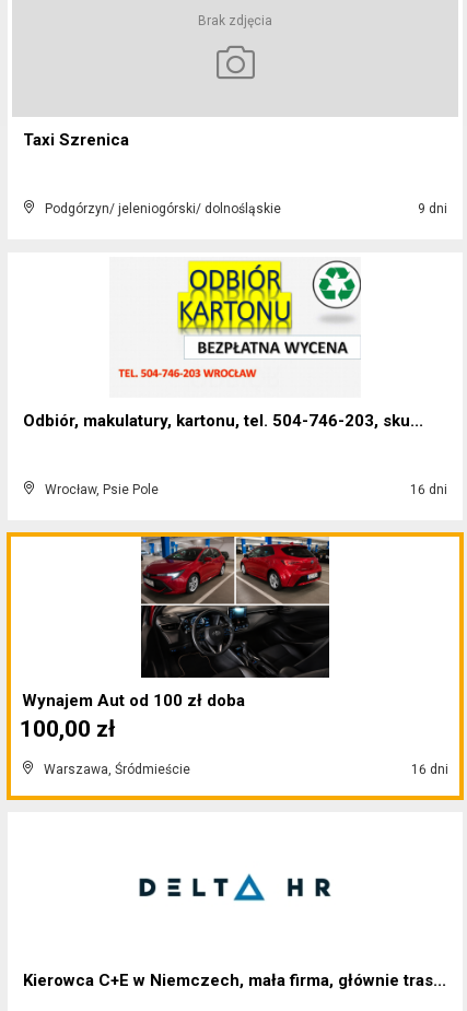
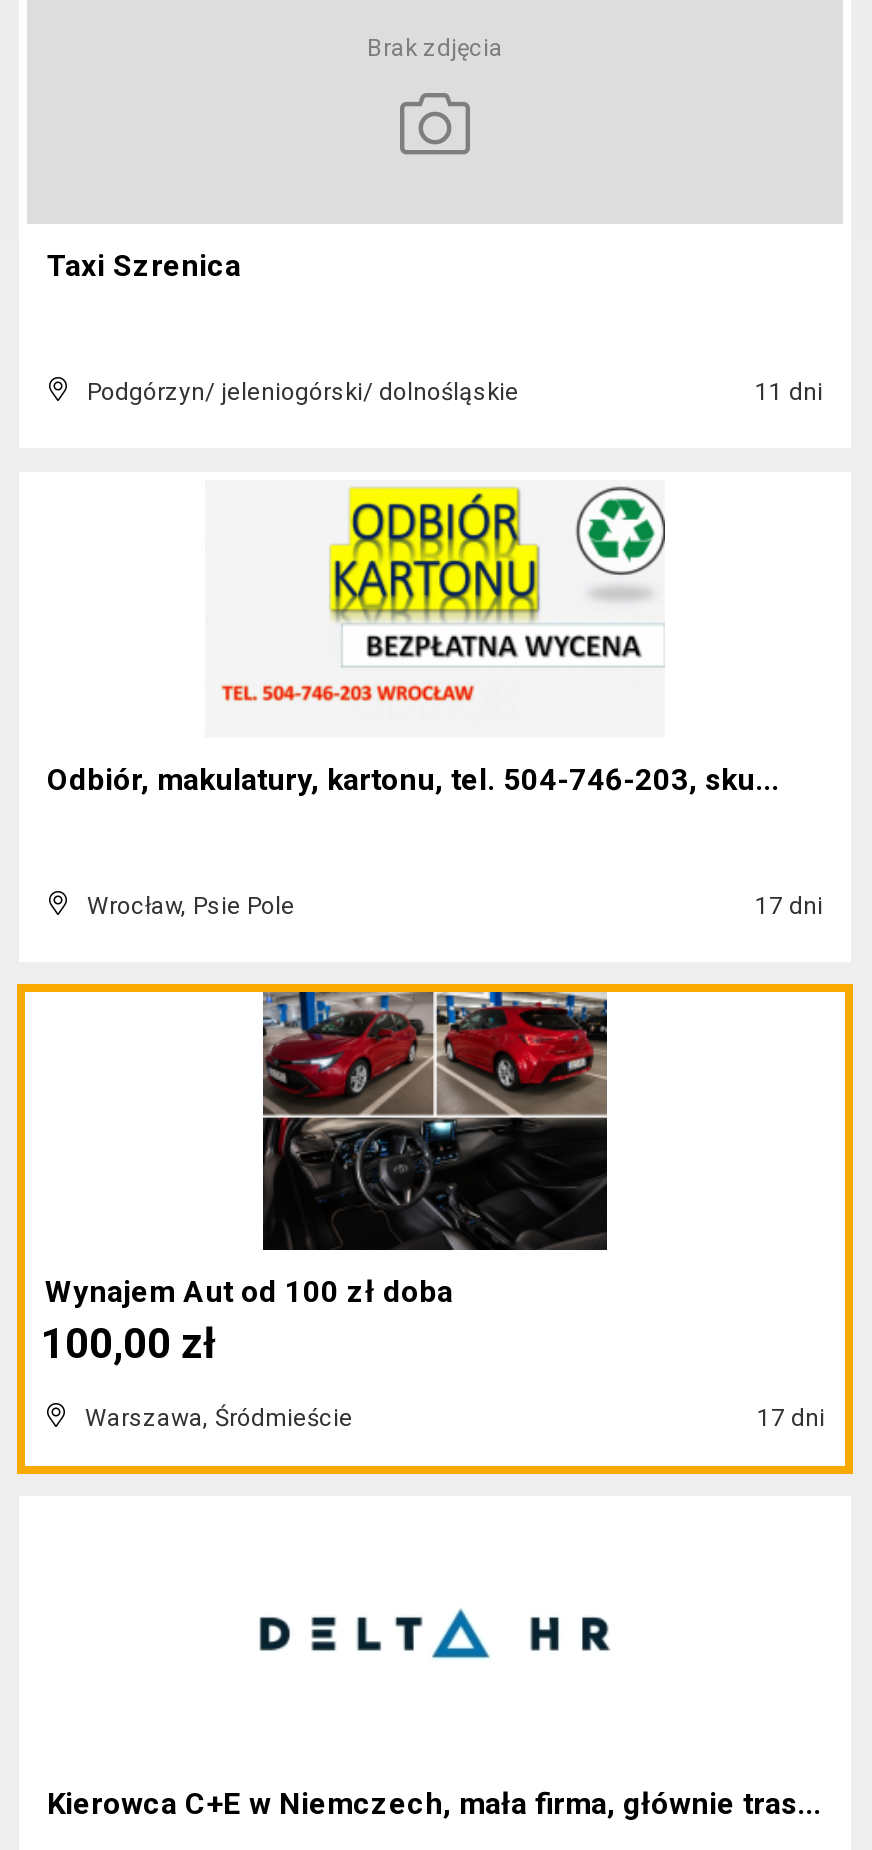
[415,201,447,216] 9 dni -> [749,378,823,406] 11 dni
[407,482,447,497] 16 dni -> [749,892,823,920] 17 dni
[408,762,448,777] 16 dni -> [751,1404,825,1432] 17 dni

